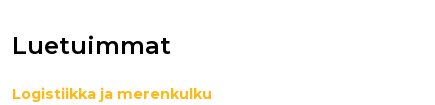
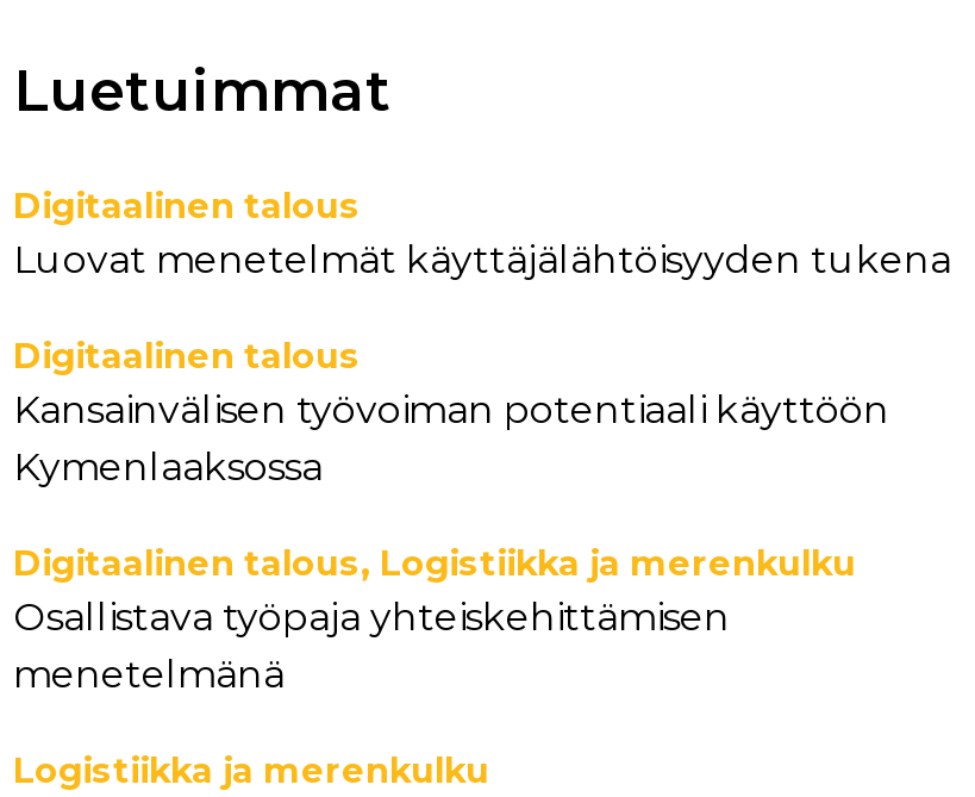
none -> [13,186,951,698] Digitaalinen talous | Luovat menetelmät käyttäjälähtöisyyden tukena | Digitaalinen talous | Kansainvälisen työvoiman potentiaali käyttöön | Kymenlaaksossa | Digitaalinen talous, Logistiikka ja merenkulku | Osallistava työpaja yhteiskehittämisen | menetelmänä

